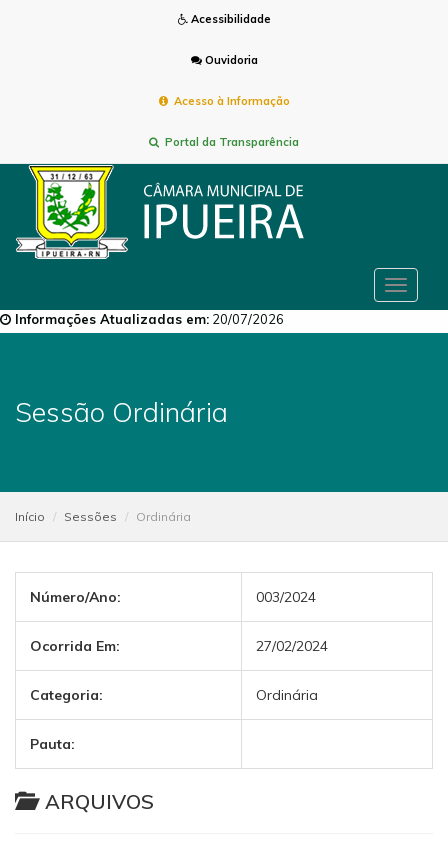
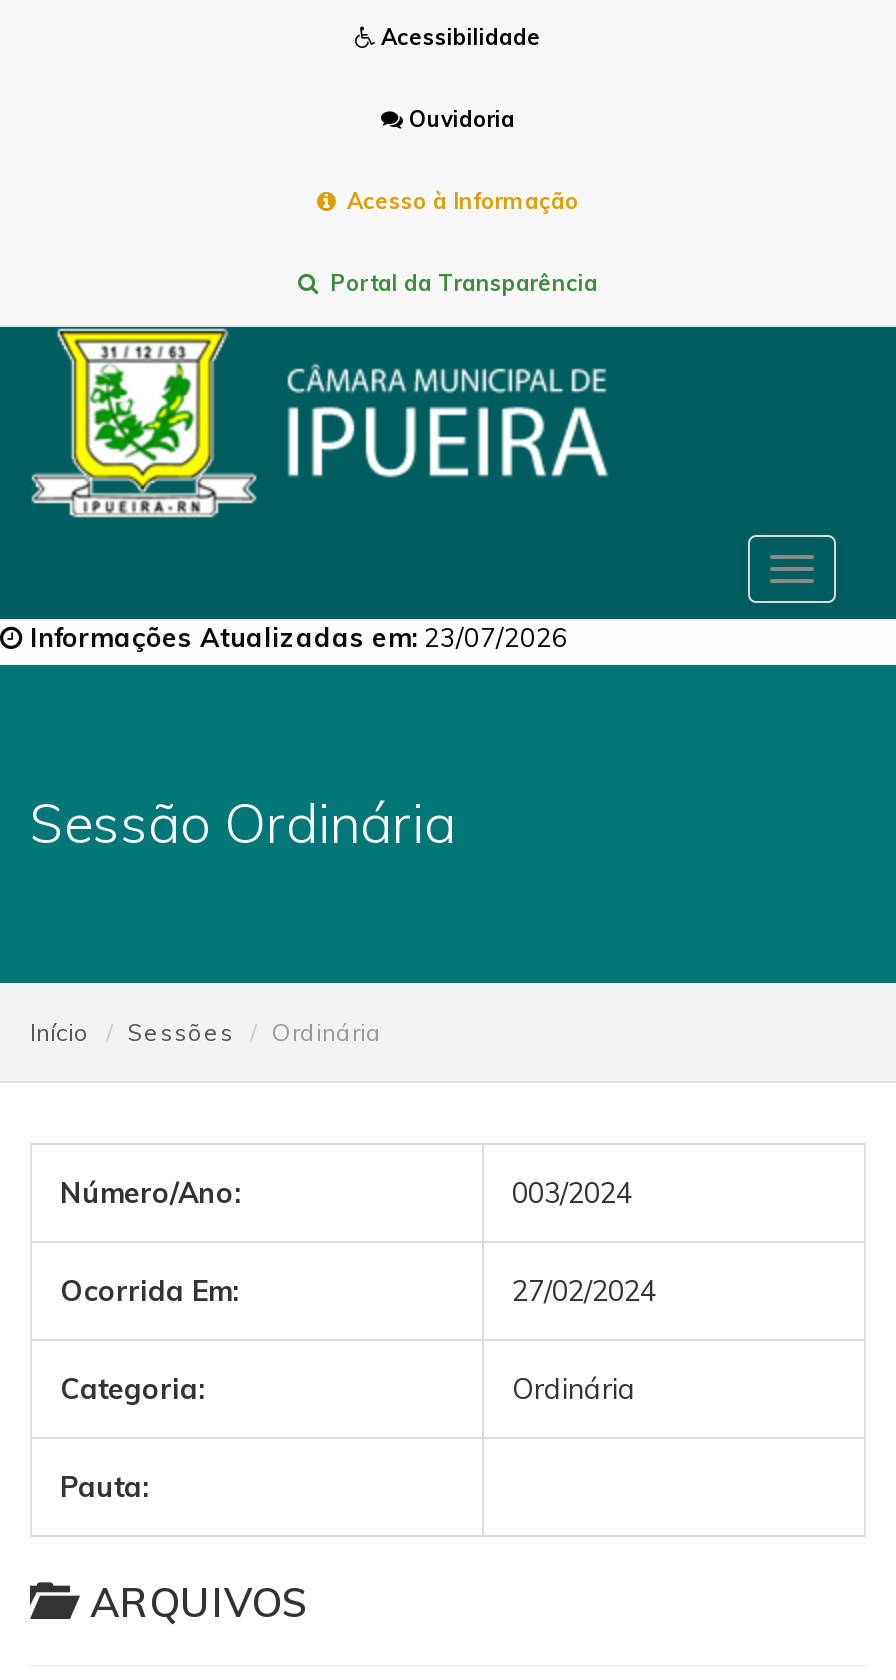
[11,311,284,327] Informações Atualizadas em: 20/07/2026 -> [22,621,568,653] Informações Atualizadas em: 23/07/2026

